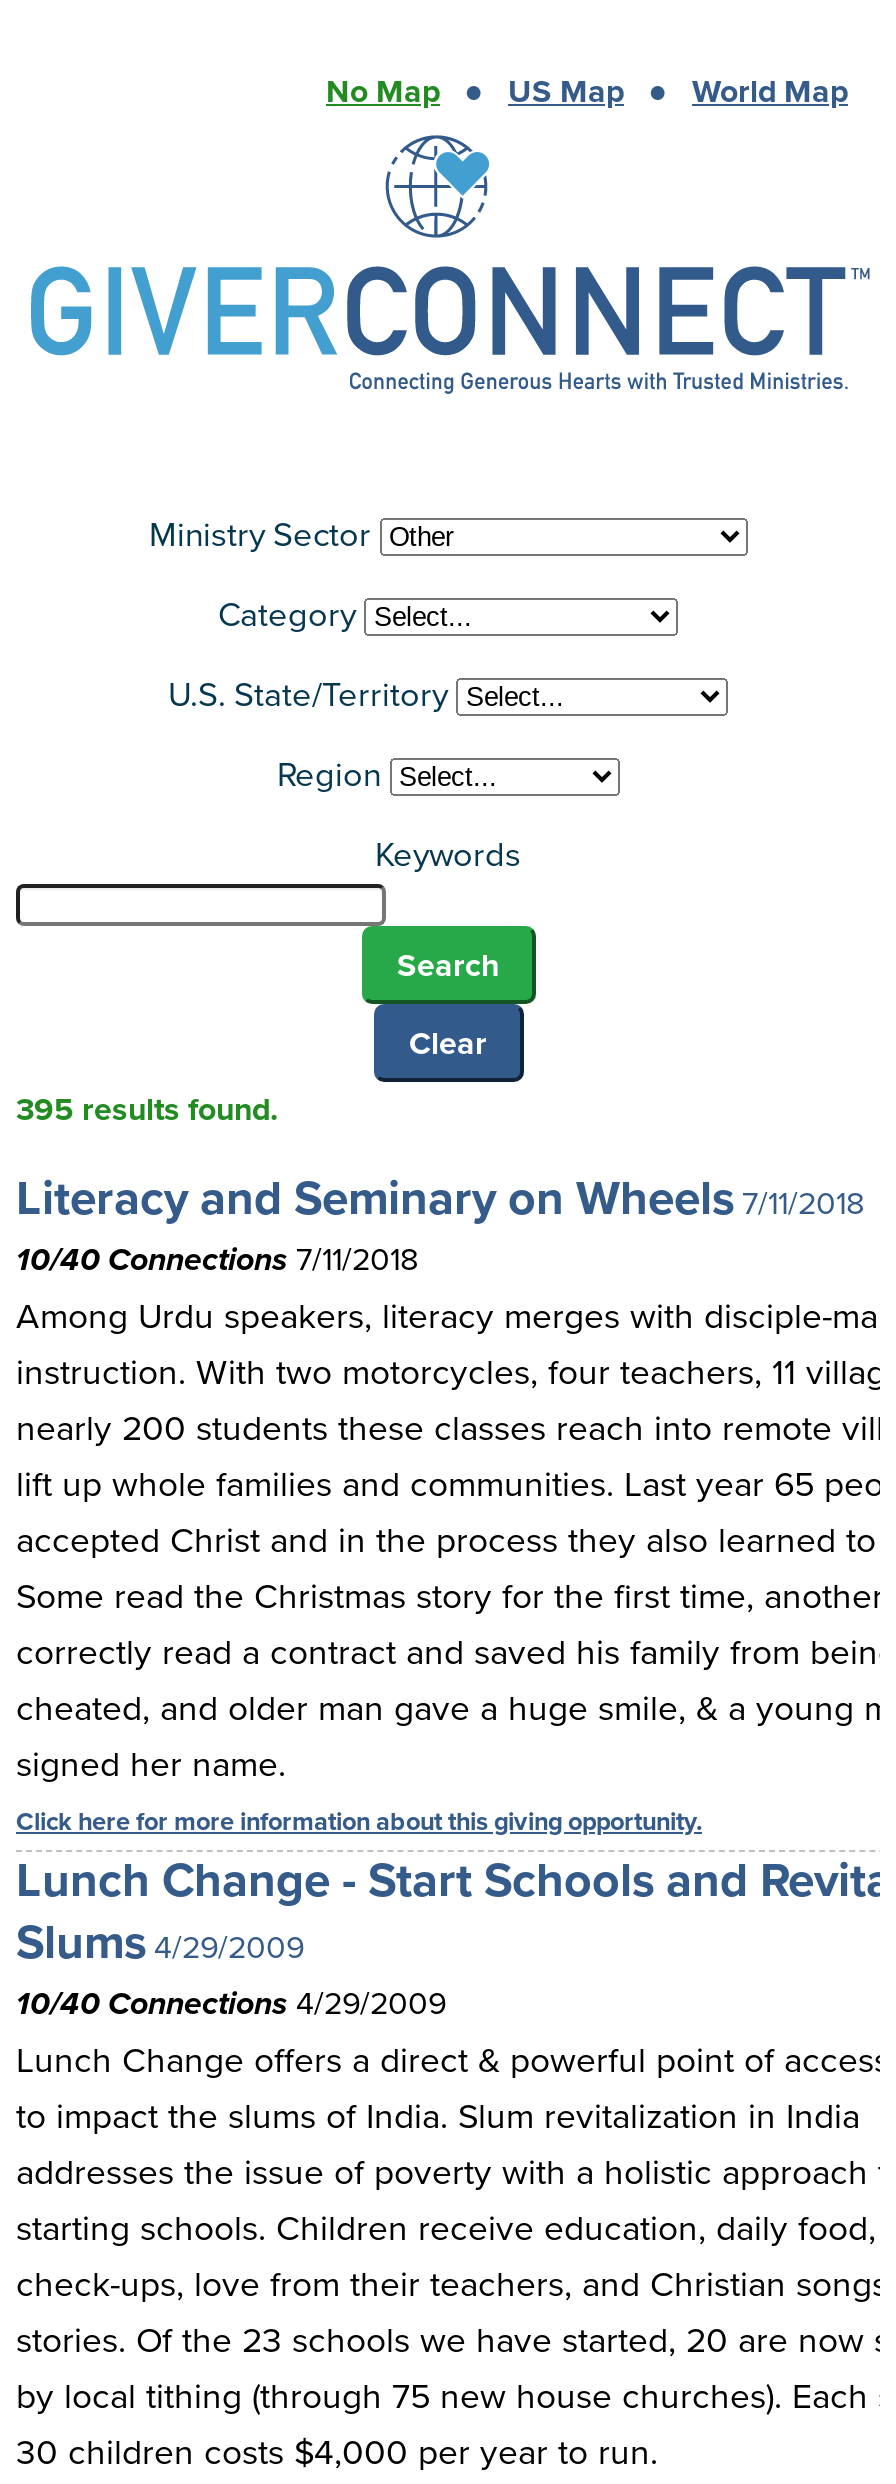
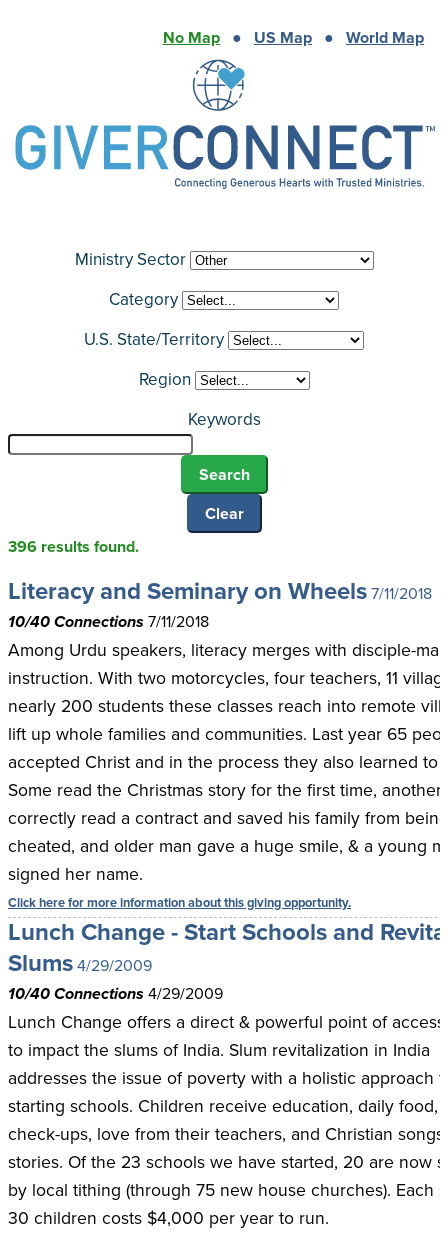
[16,1085,278,1131] 395 results found. -> [8,534,139,557] 396 results found.

